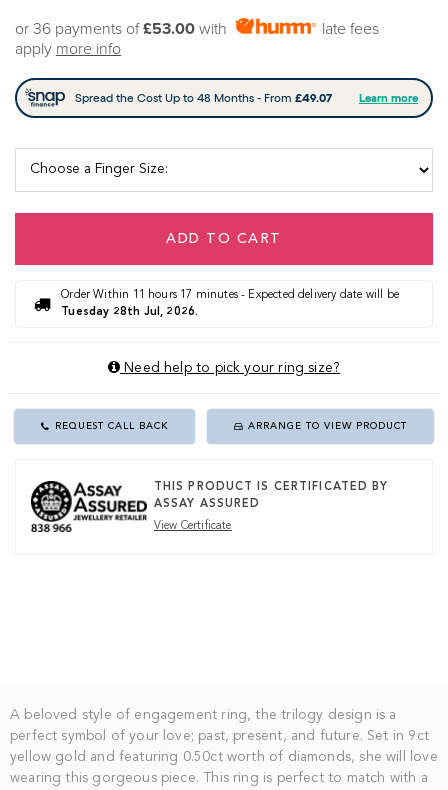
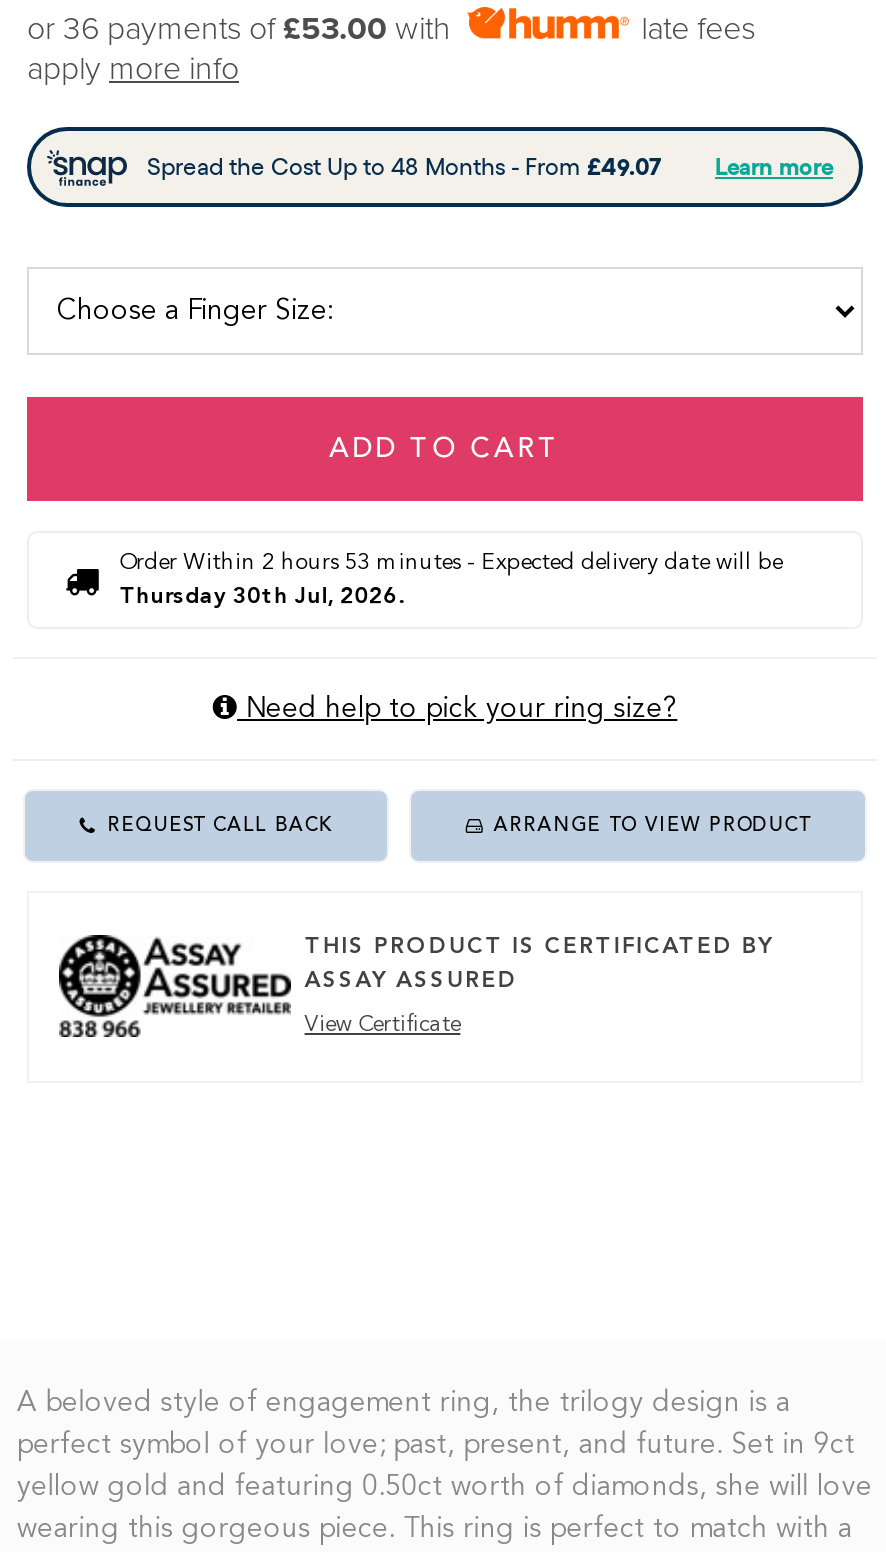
[61,290,399,301] Order Within 11 hours 17 minutes - Expected delivery date will be -> [119,553,782,575] Order Within 2 hours 53 minutes - Expected delivery date will be
[61,307,198,318] Tuesday 28th Jul, 2026. -> [119,587,404,609] Thursday 30th Jul, 2026.

